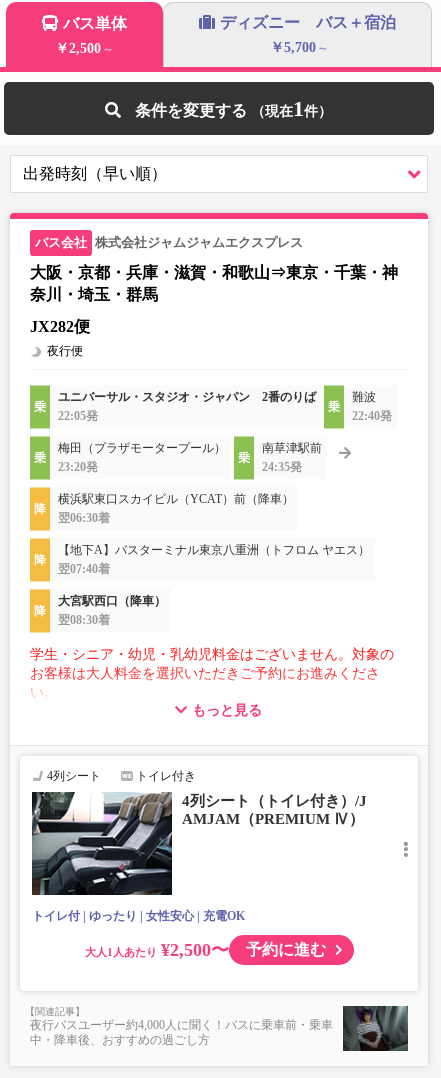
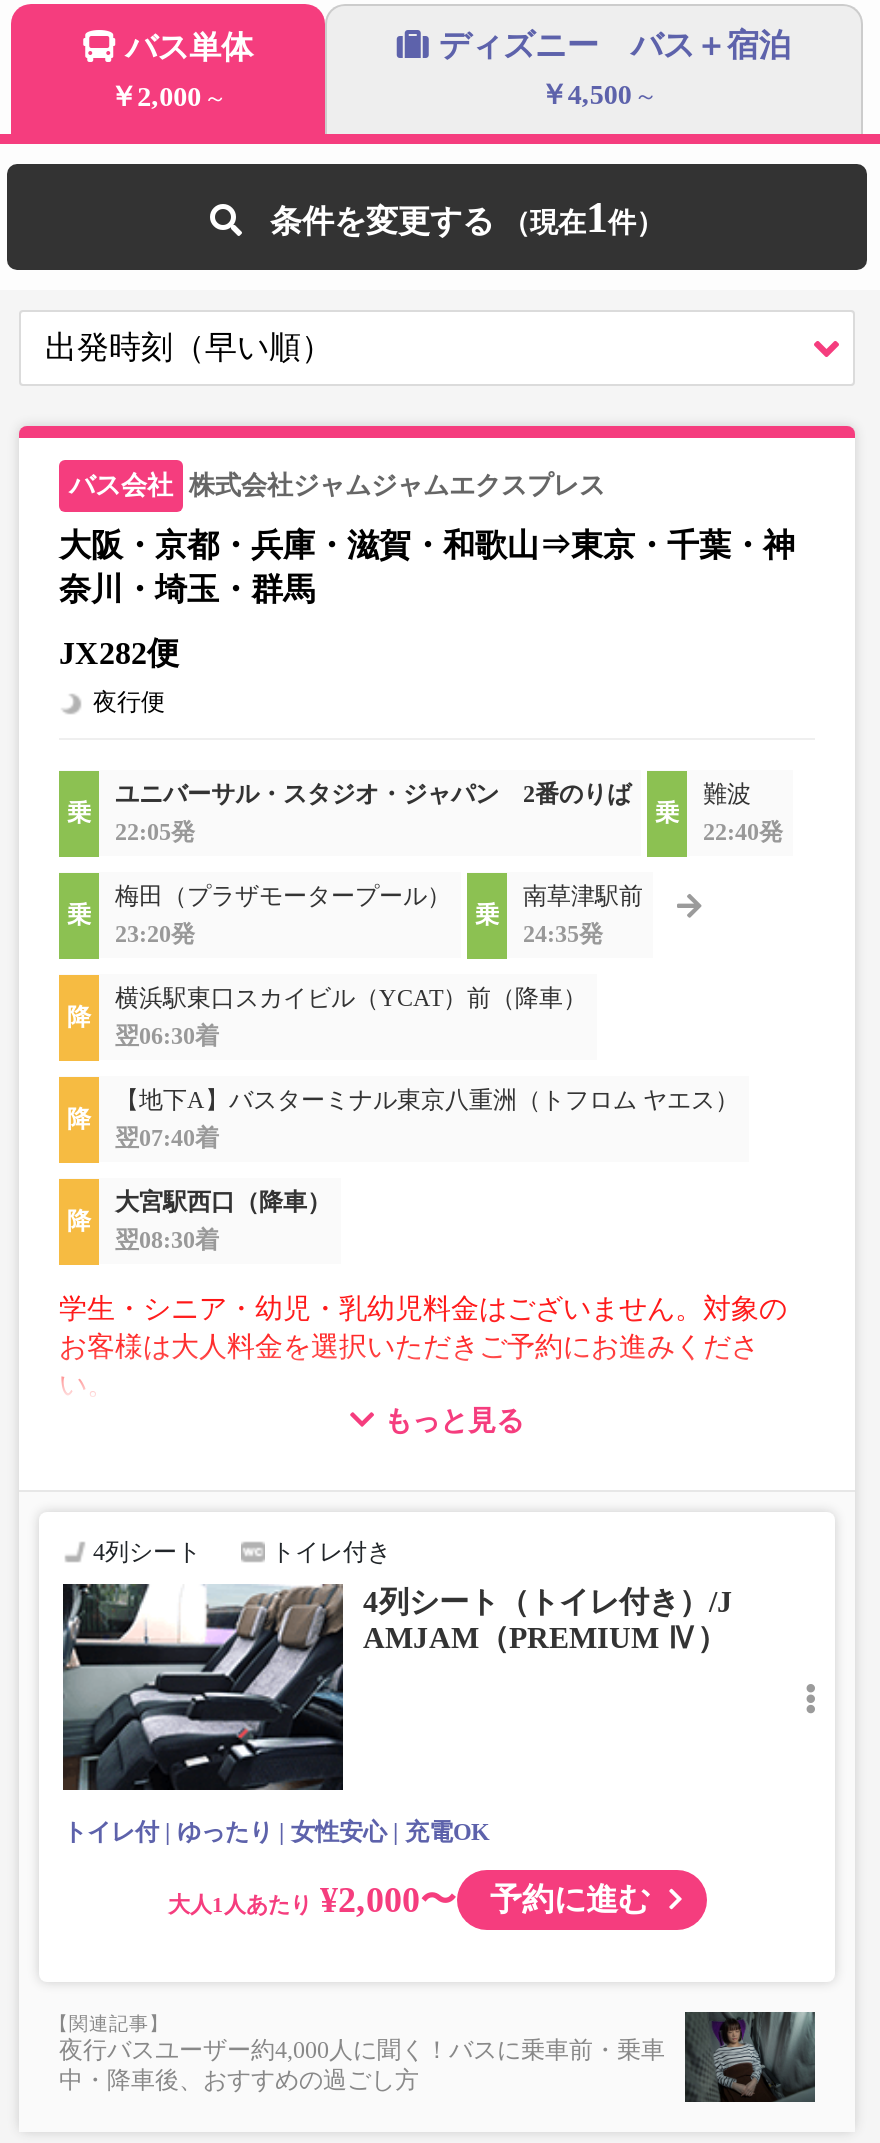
[55,40,114,55] ￥2,500～ -> [109,81,227,111] ￥2,000～
[270,40,329,55] ￥5,700～ -> [540,80,658,110] ￥4,500～
[160,939,325,959] ¥2,500〜 予約に進む -> [320,1879,650,1919] ¥2,000〜 予約に進む

